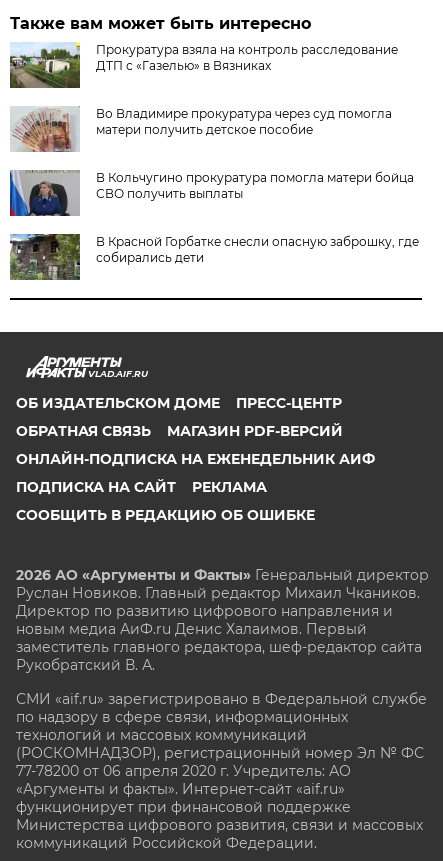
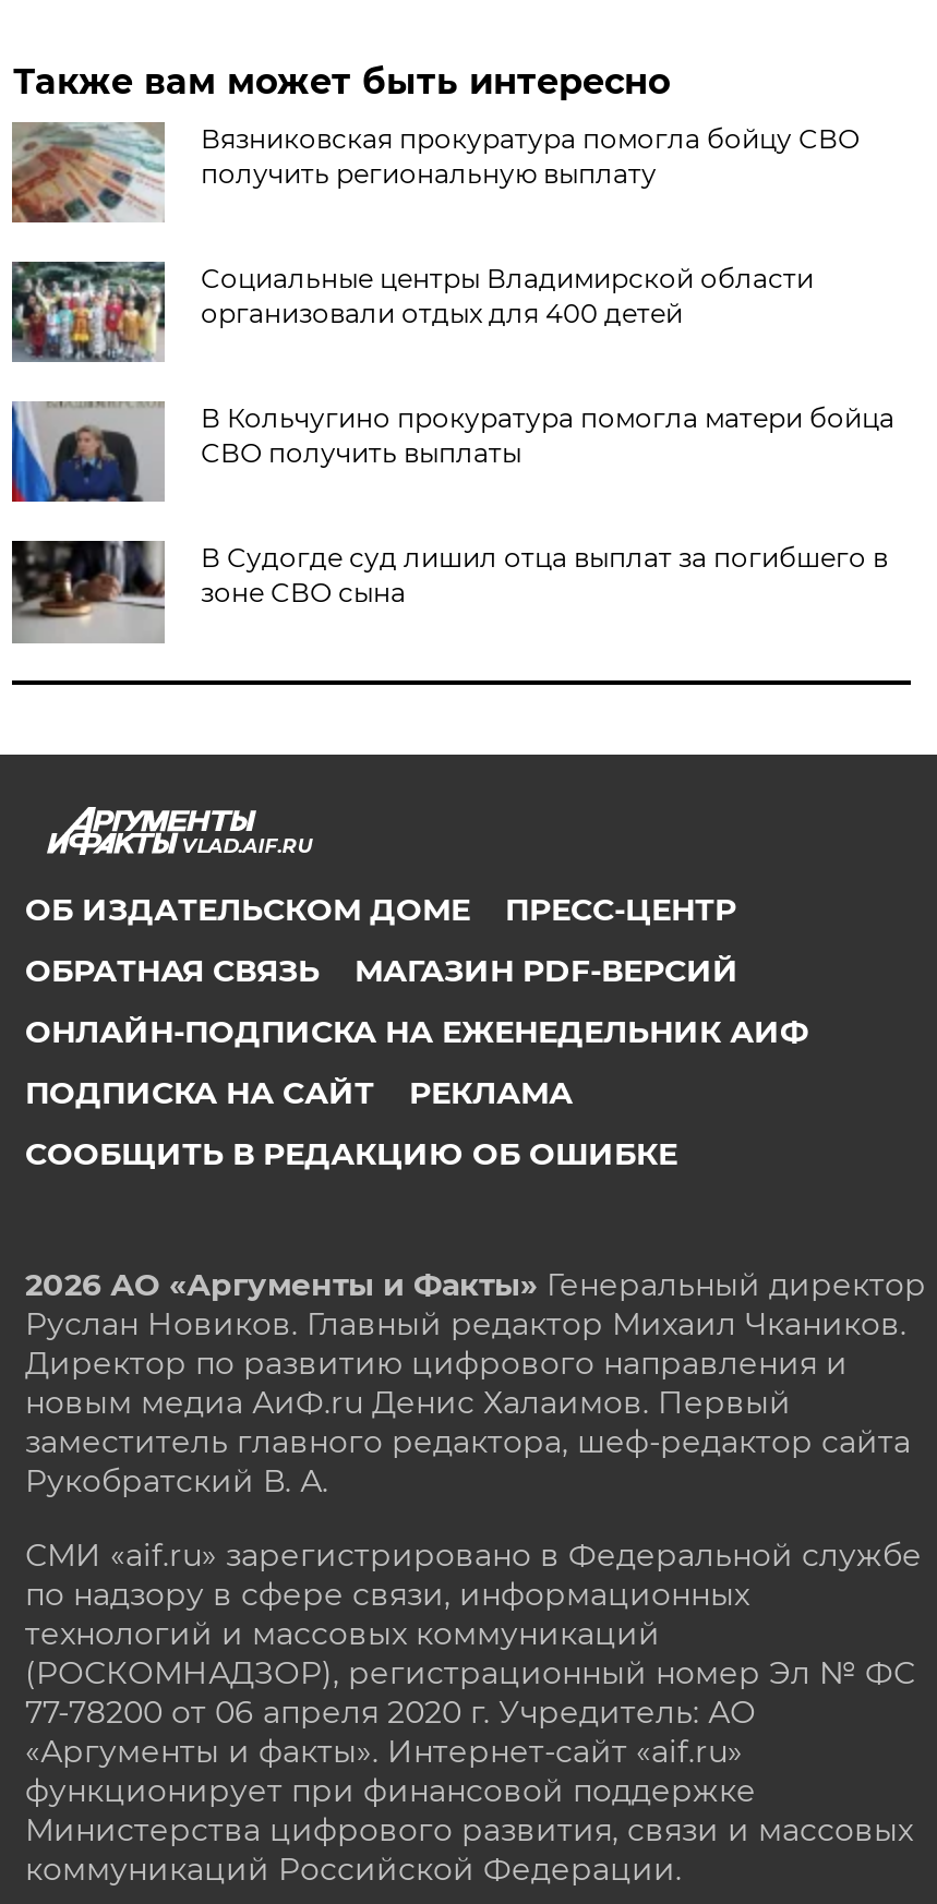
[9,41,398,89] [image] | Прокуратура взяла на контроль расследование | ДТП с «Газелью» в Вязниках -> [10,120,859,225] [image] | Вязниковская прокуратура помогла бойцу СВО | получить региональную выплату
[10,106,392,153] [image] | Во Владимире прокуратура через суд помогла | матери получить детское пособие -> [10,260,814,364] [image] | Социальные центры Владимирской области | организовали отдых для 400 детей
[10,233,419,280] [image] | В Красной Горбатке снесли опасную заброшку, где | собирались дети -> [10,539,888,643] [image] | В Судогде суд лишил отца выплат за погибшего в | зоне СВО сына

